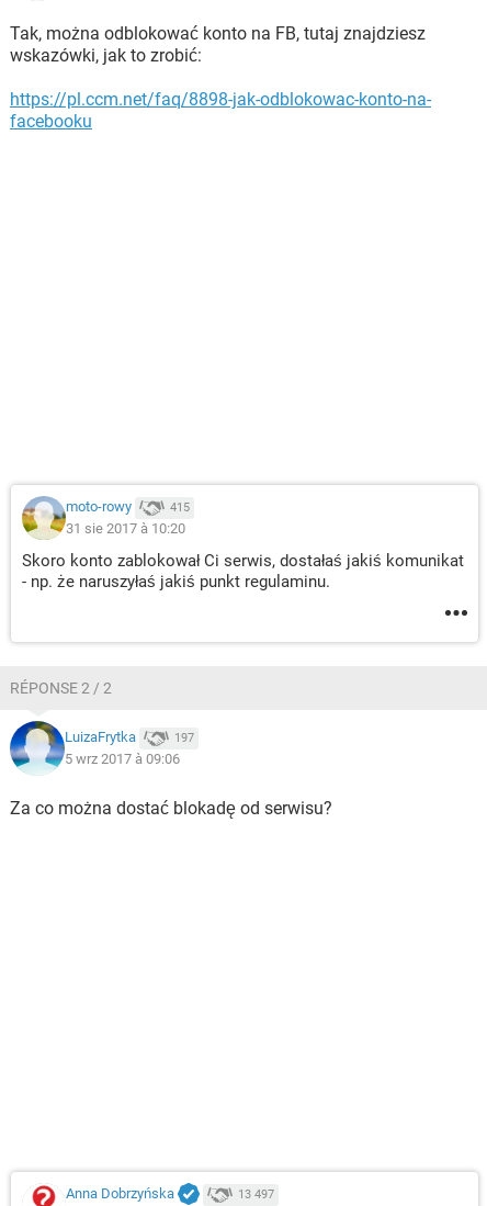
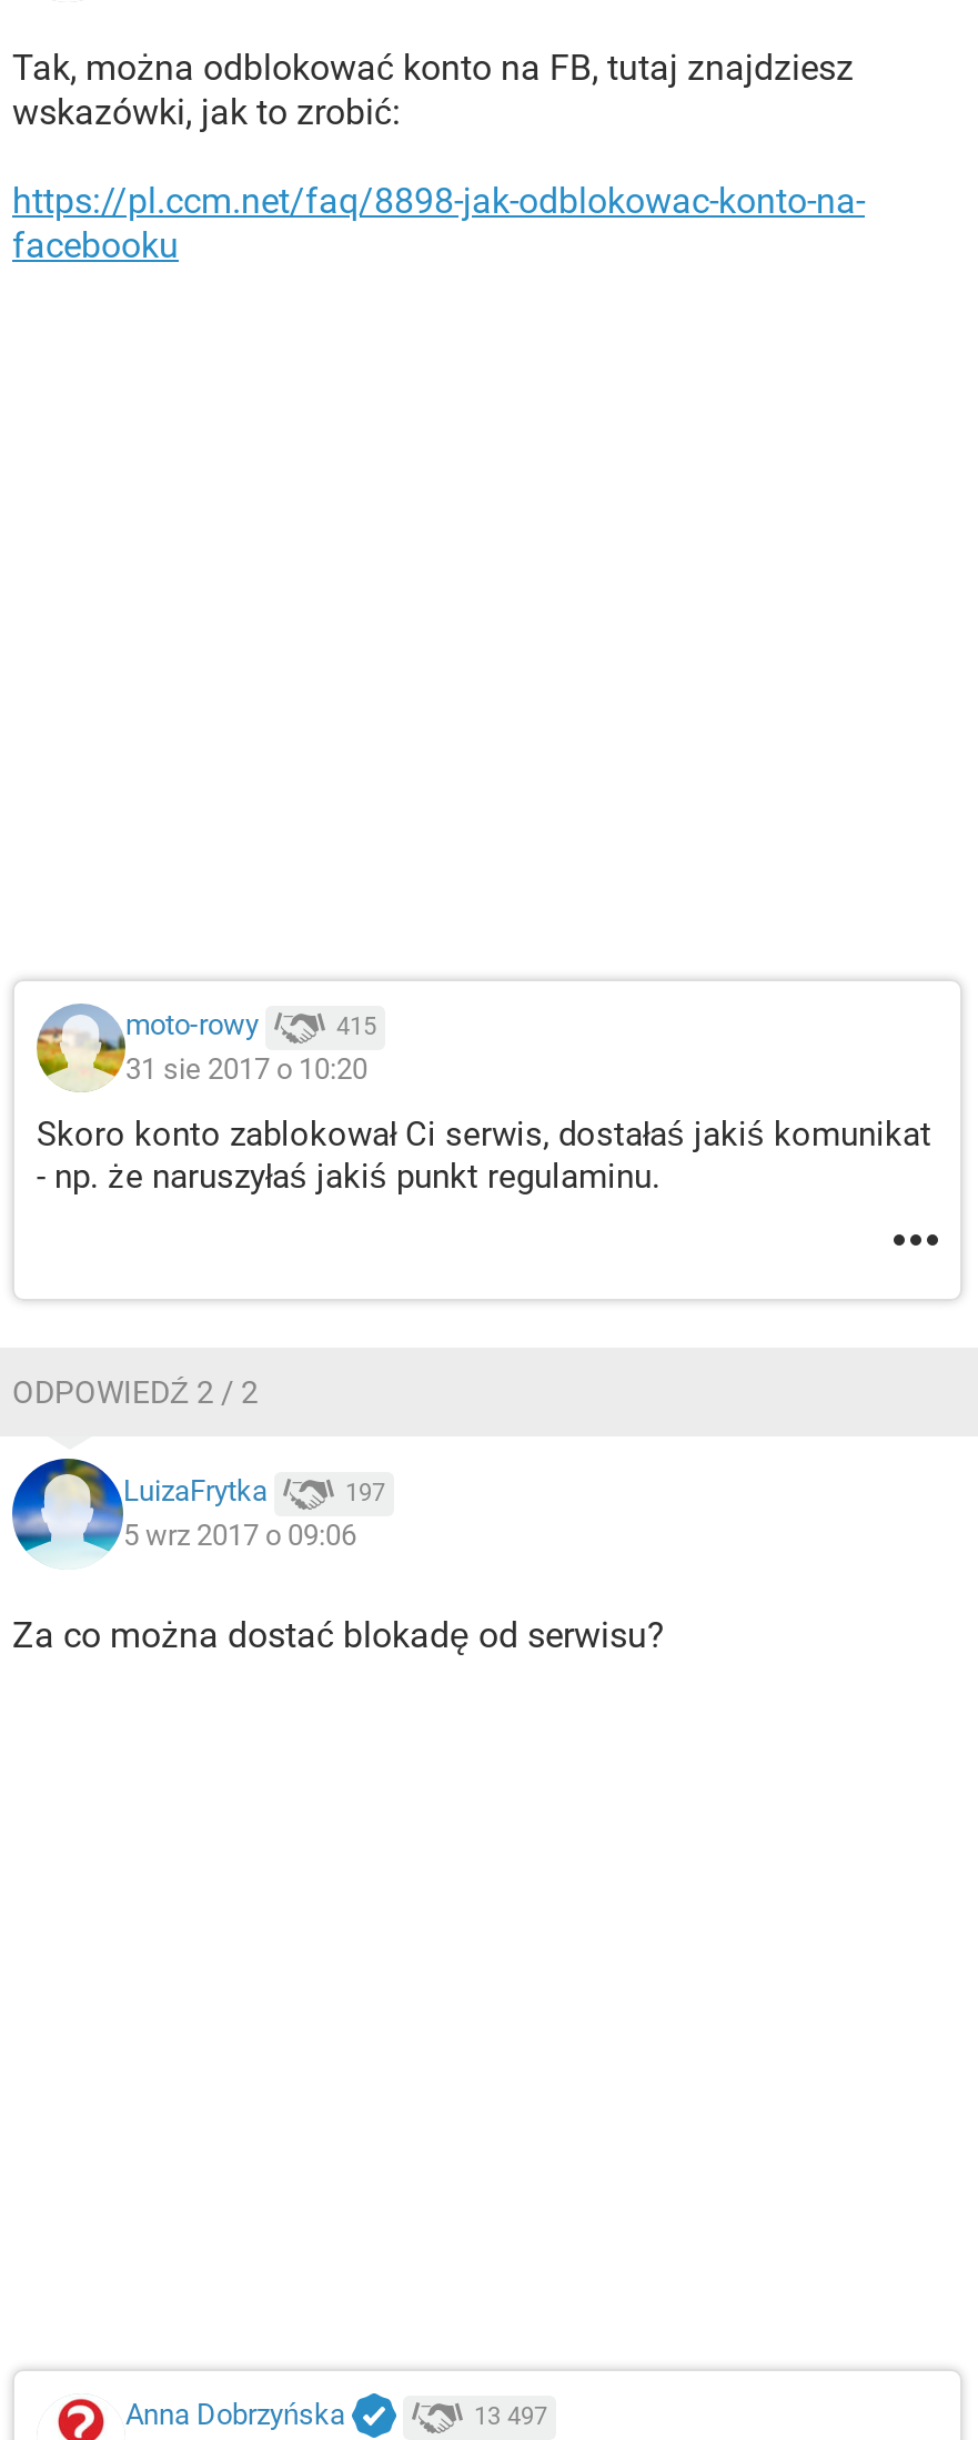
[66,520,185,537] 31 sie 2017 à 10:20 -> [125,1052,367,1086] 31 sie 2017 o 10:20
[10,679,112,697] RÉPONSE 2 / 2 -> [12,1374,259,1410] ODPOWIEDŹ 2 / 2
[65,751,180,767] 5 wrz 2017 à 09:06 -> [123,1519,356,1552] 5 wrz 2017 o 09:06

